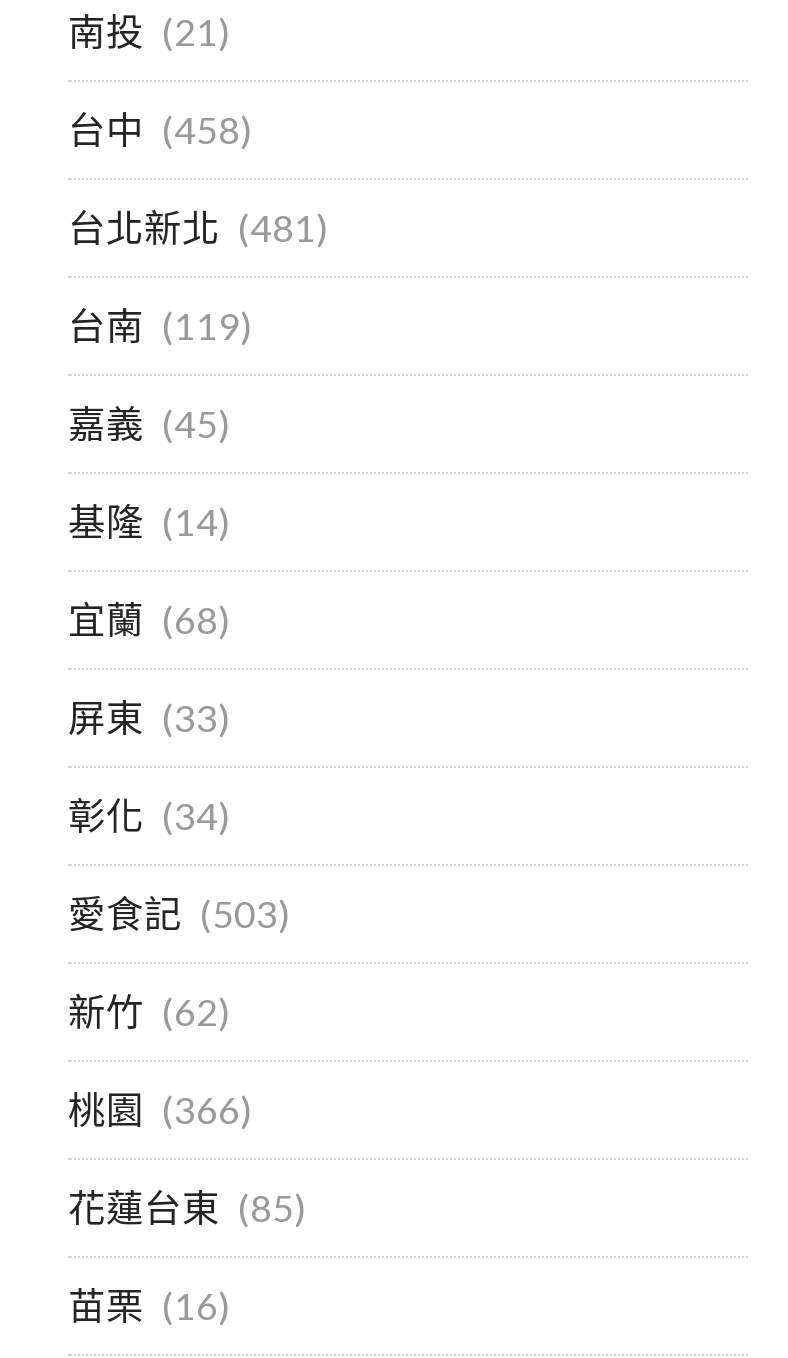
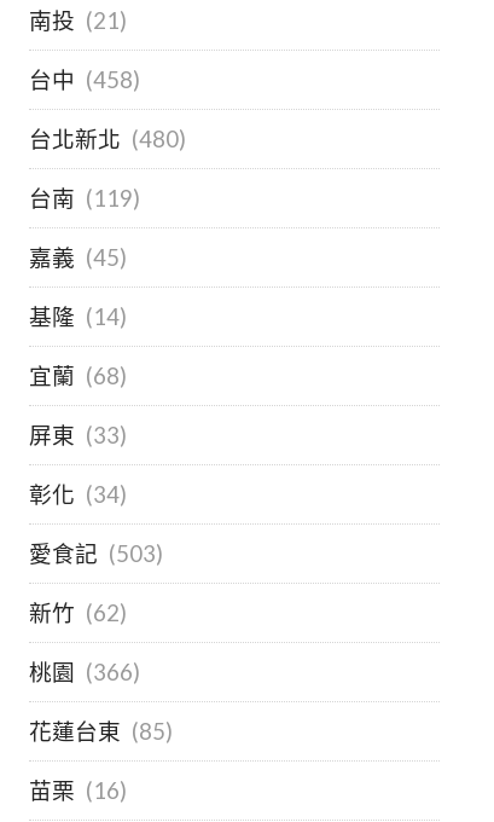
[68,205,328,249] 台北新北 (481) -> [29,125,186,152] 台北新北 (480)

